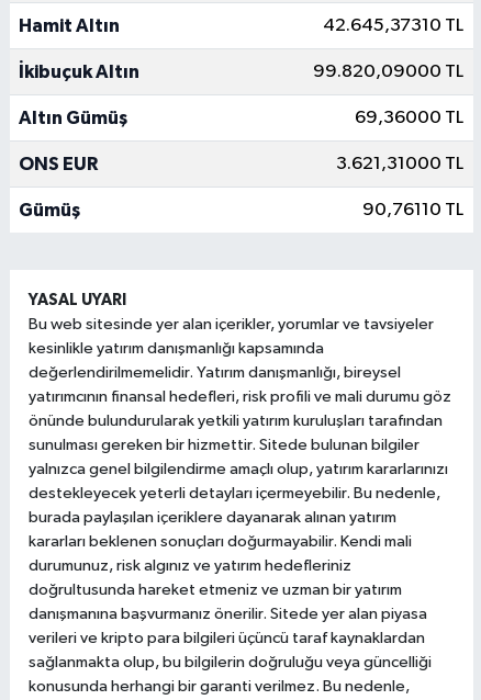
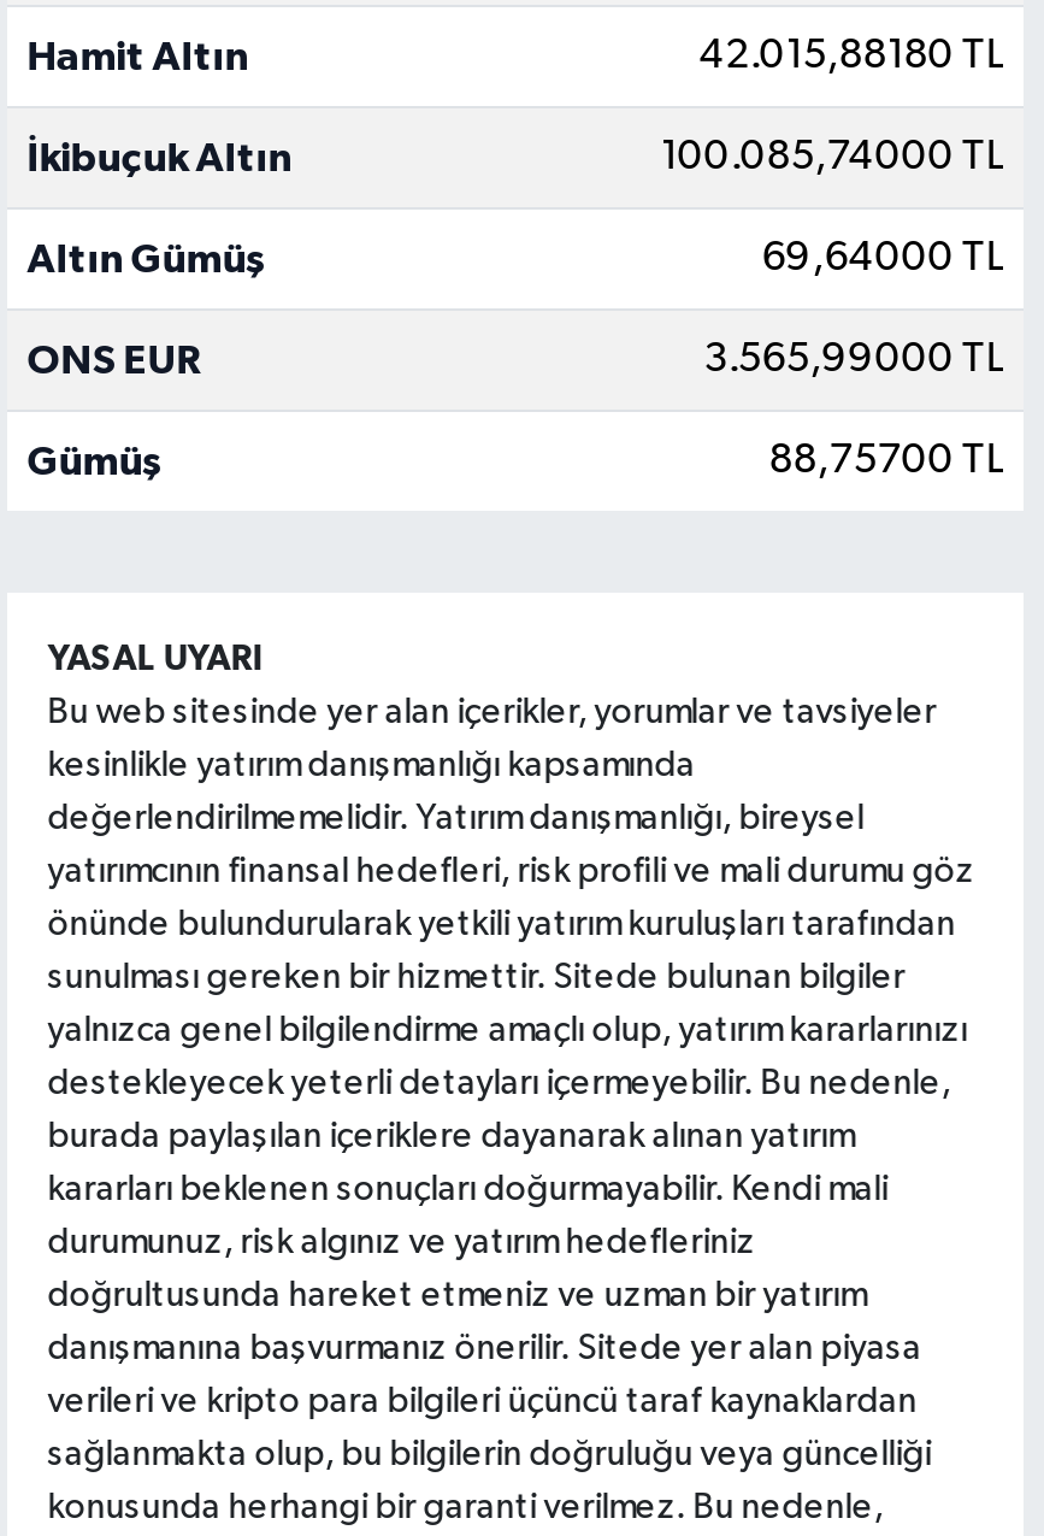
[323,16,464,35] 42.645,37310 TL -> [699,36,1002,77] 42.015,88180 TL
[313,62,464,81] 99.820,09000 TL -> [660,137,1002,178] 100.085,74000 TL
[355,109,464,127] 69,36000 TL -> [762,238,1002,279] 69,64000 TL
[336,155,464,173] 3.621,31000 TL -> [704,339,1002,380] 3.565,99000 TL
[363,201,464,219] 90,76110 TL -> [769,441,1002,482] 88,75700 TL

